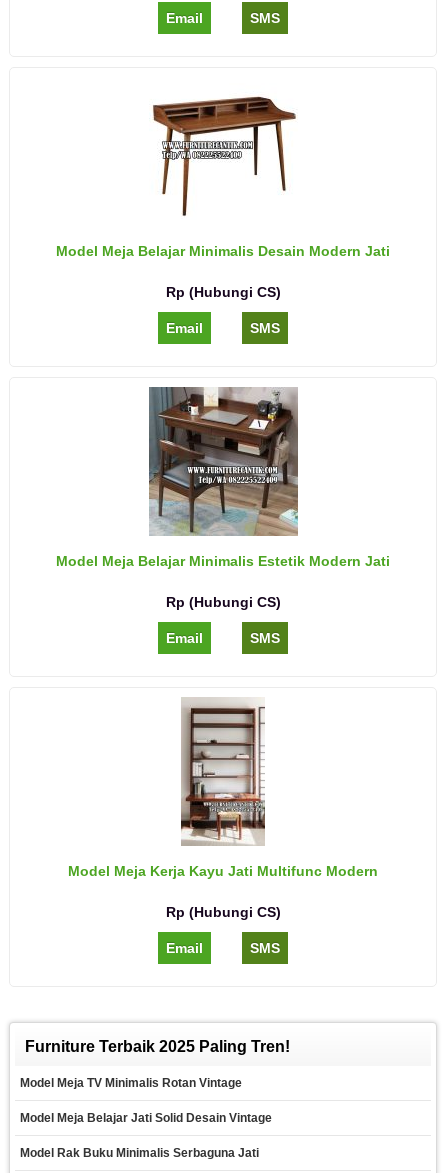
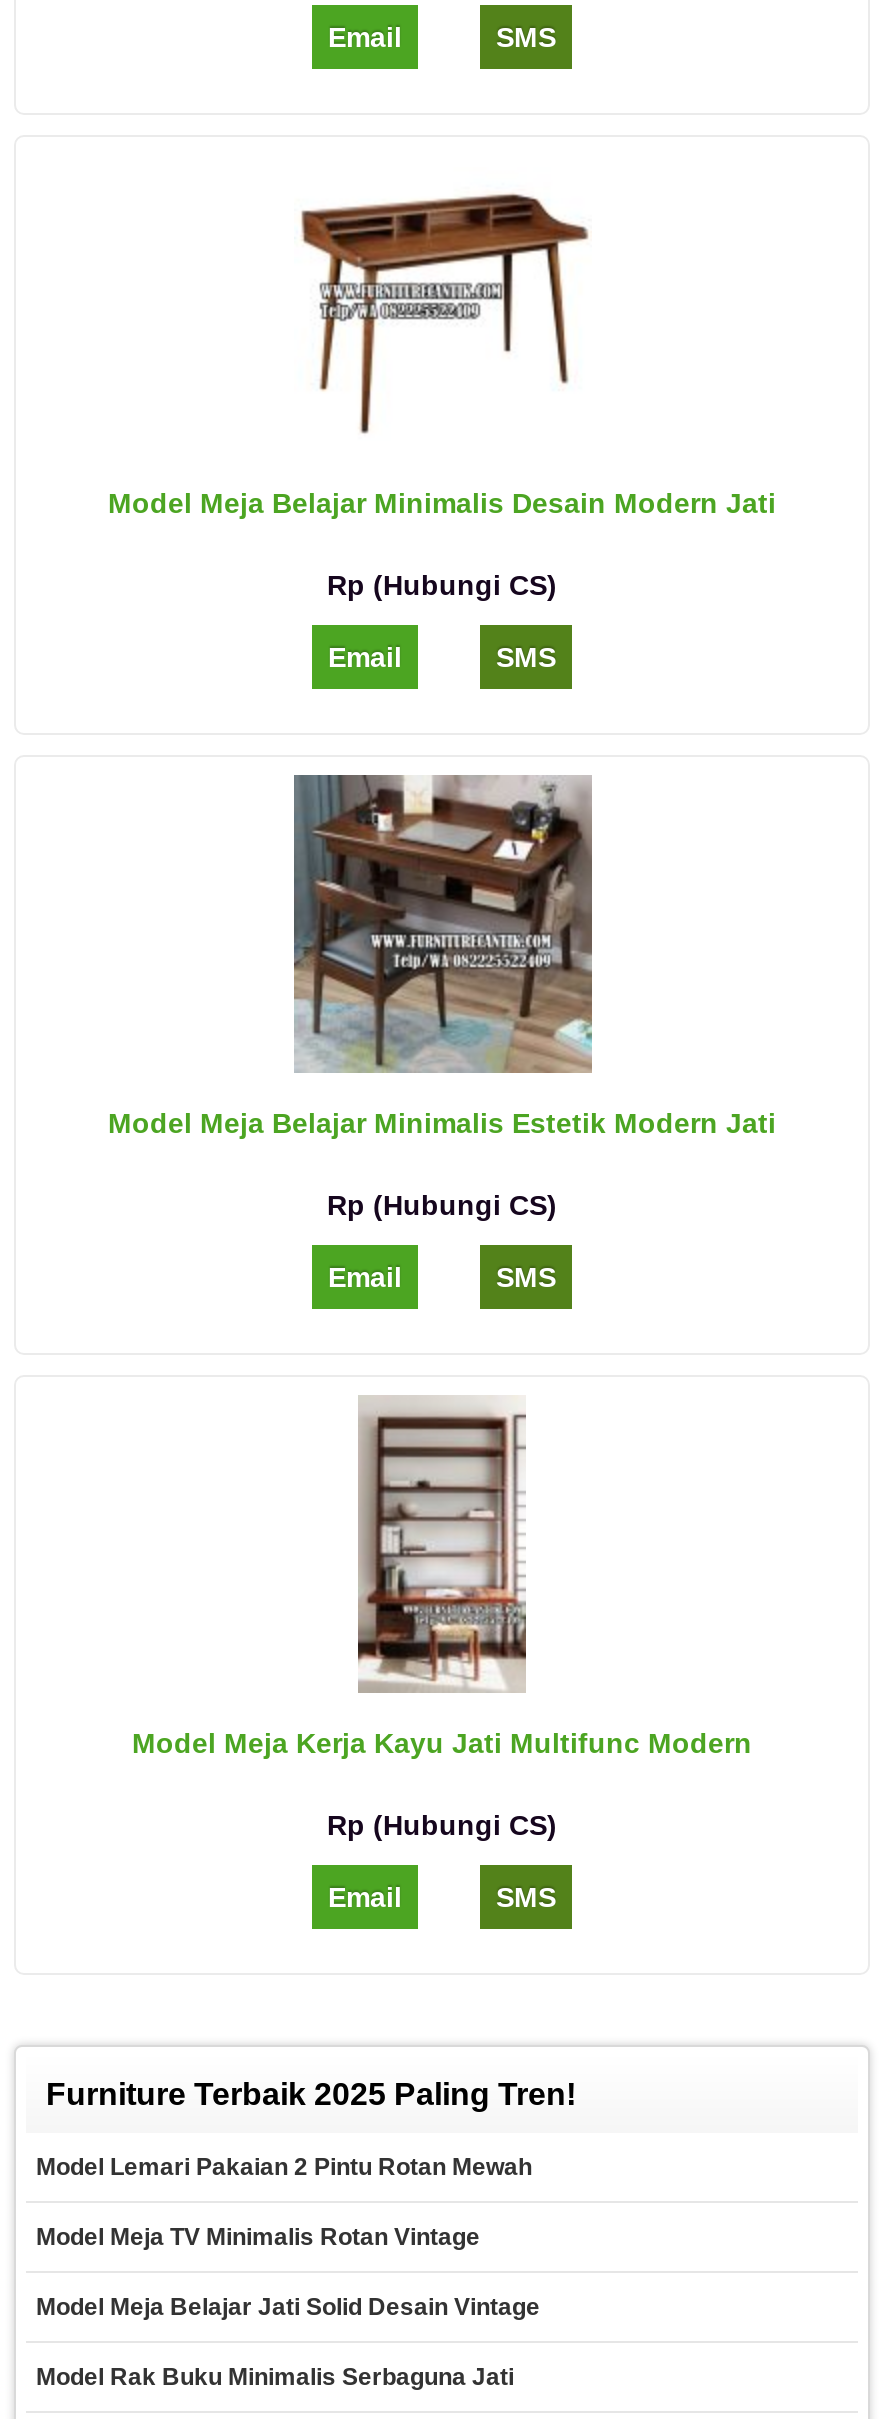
none -> [36,2153,532,2181] Model Lemari Pakaian 2 Pintu Rotan Mewah

